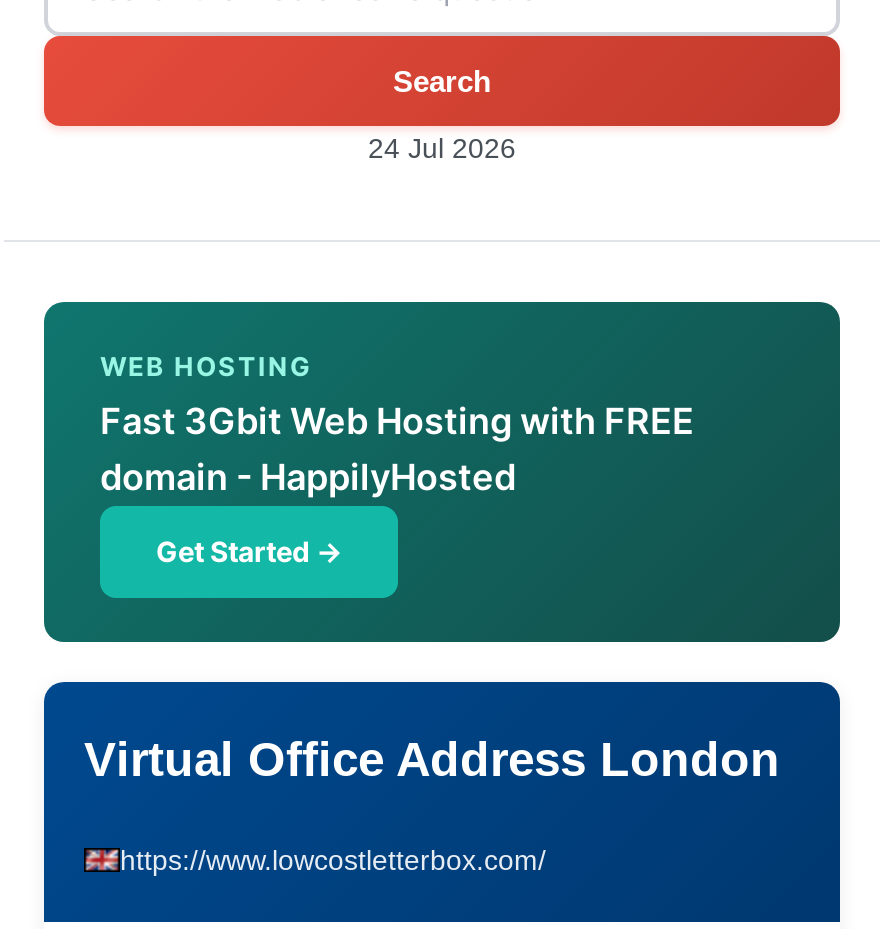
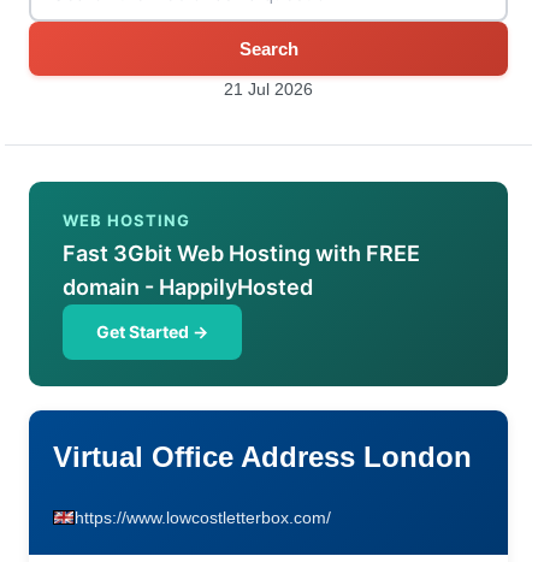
[368,132,516,164] 24 Jul 2026 -> [224,79,313,99] 21 Jul 2026

